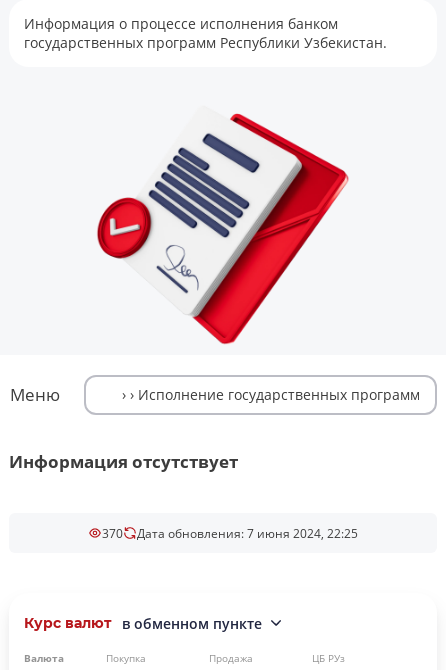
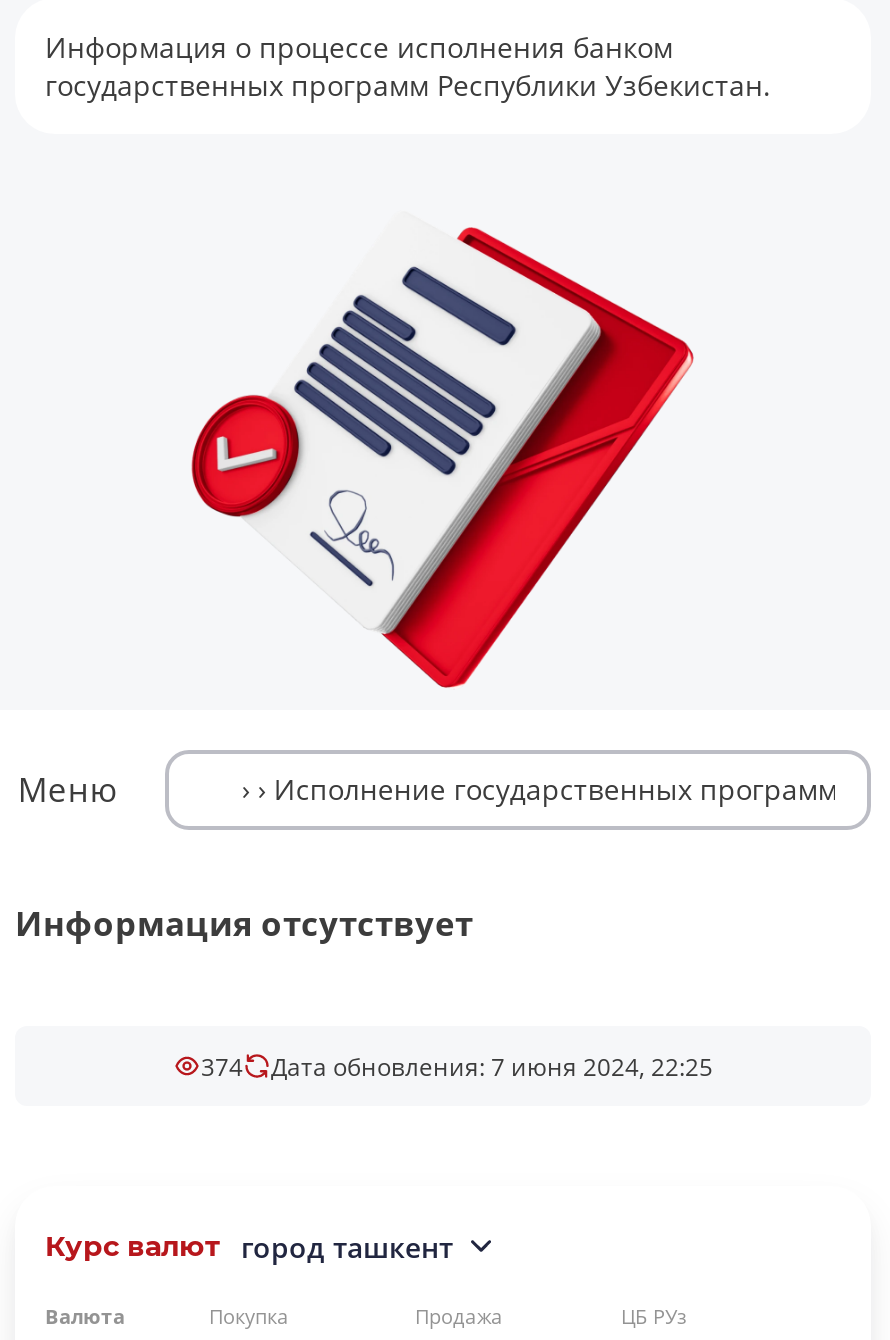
[102,525,358,542] 370 Дата обновления: 7 июня 2024, 22:25 -> [201,1050,713,1084] 374 Дата обновления: 7 июня 2024, 22:25
[122,614,262,633] в обменном пункте -> [241,1228,453,1266] город ташкент

